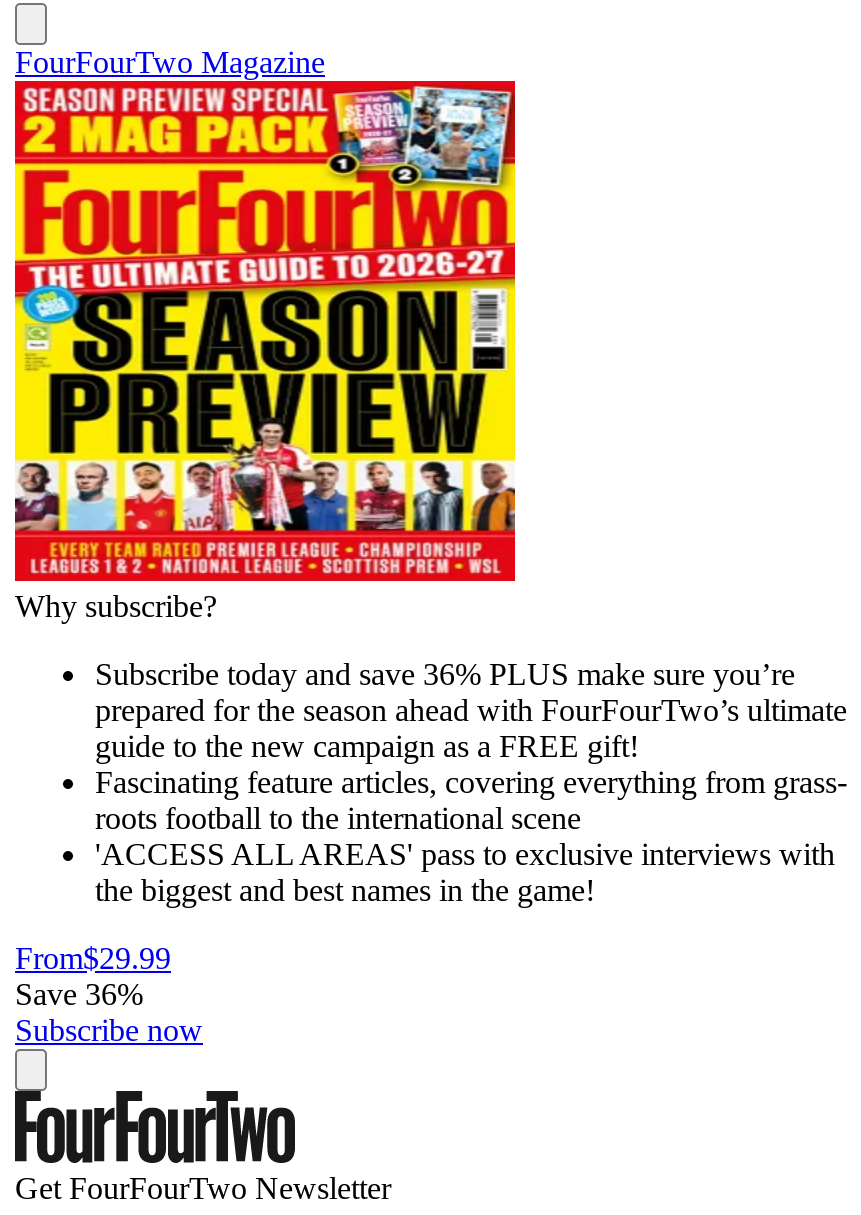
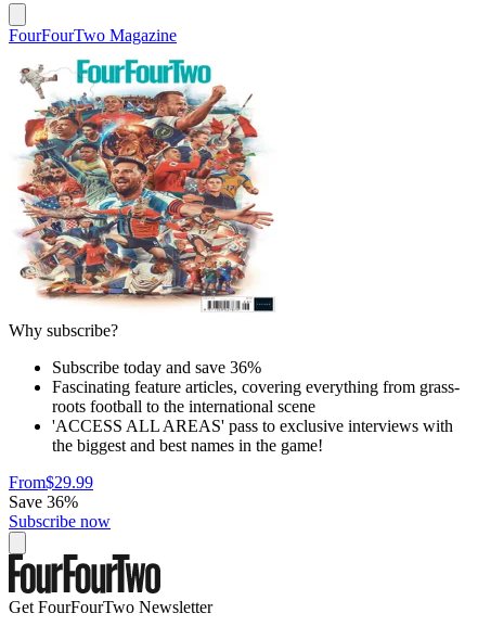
[13,79,847,762] [image] | Subscribe today and save 36% PLUS make sure you’re | prepared for the season ahead with FourFourTwo’s ultimate | guide to the new campaign as a FREE gift! -> [9,46,280,376] [image] | Subscribe today and save 36%

